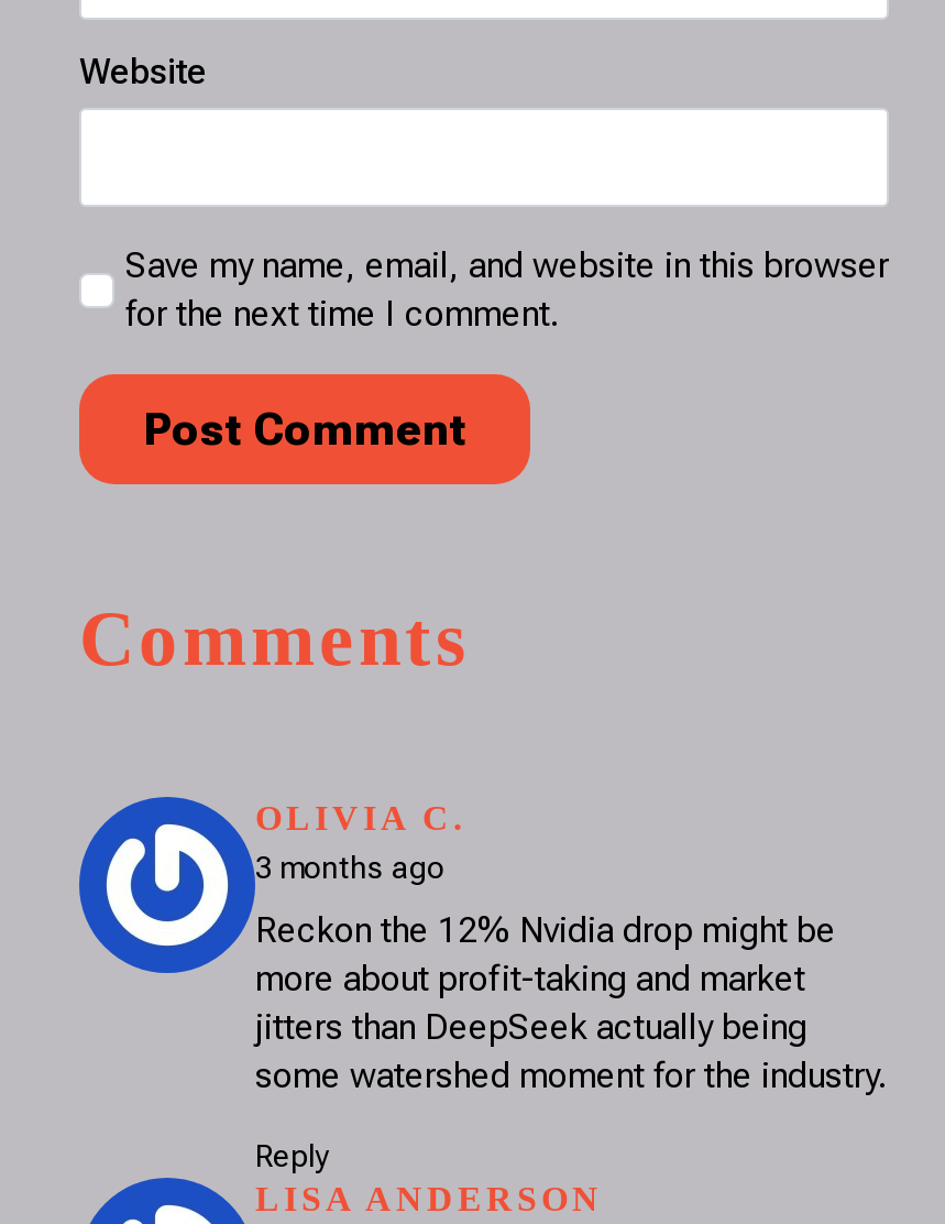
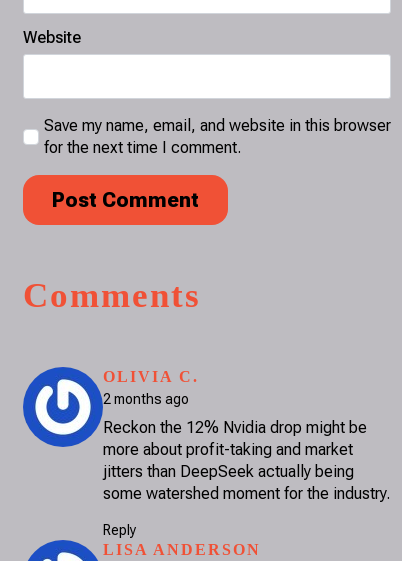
[255,849,444,884] 3 months ago -> [103,391,189,407] 2 months ago

